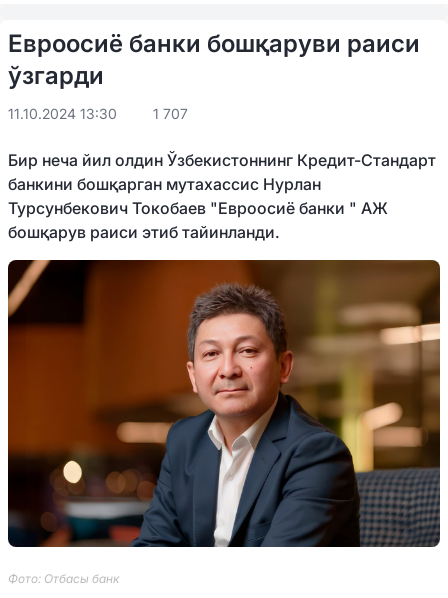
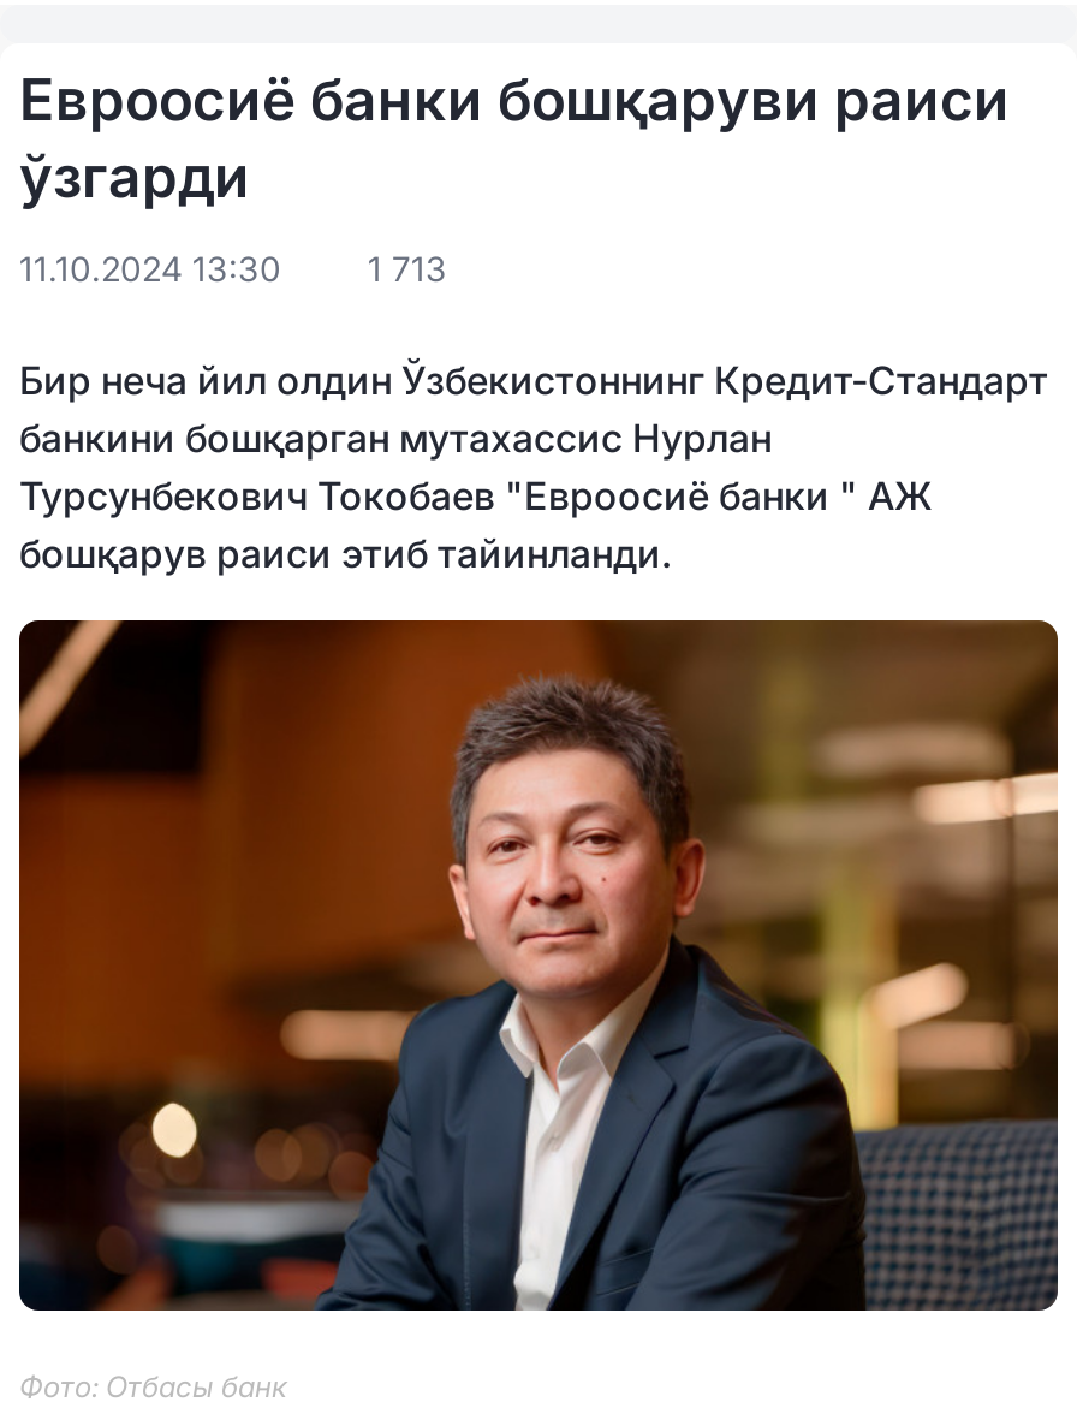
[153,105,188,122] 1 707 -> [368,247,447,288] 1 713

